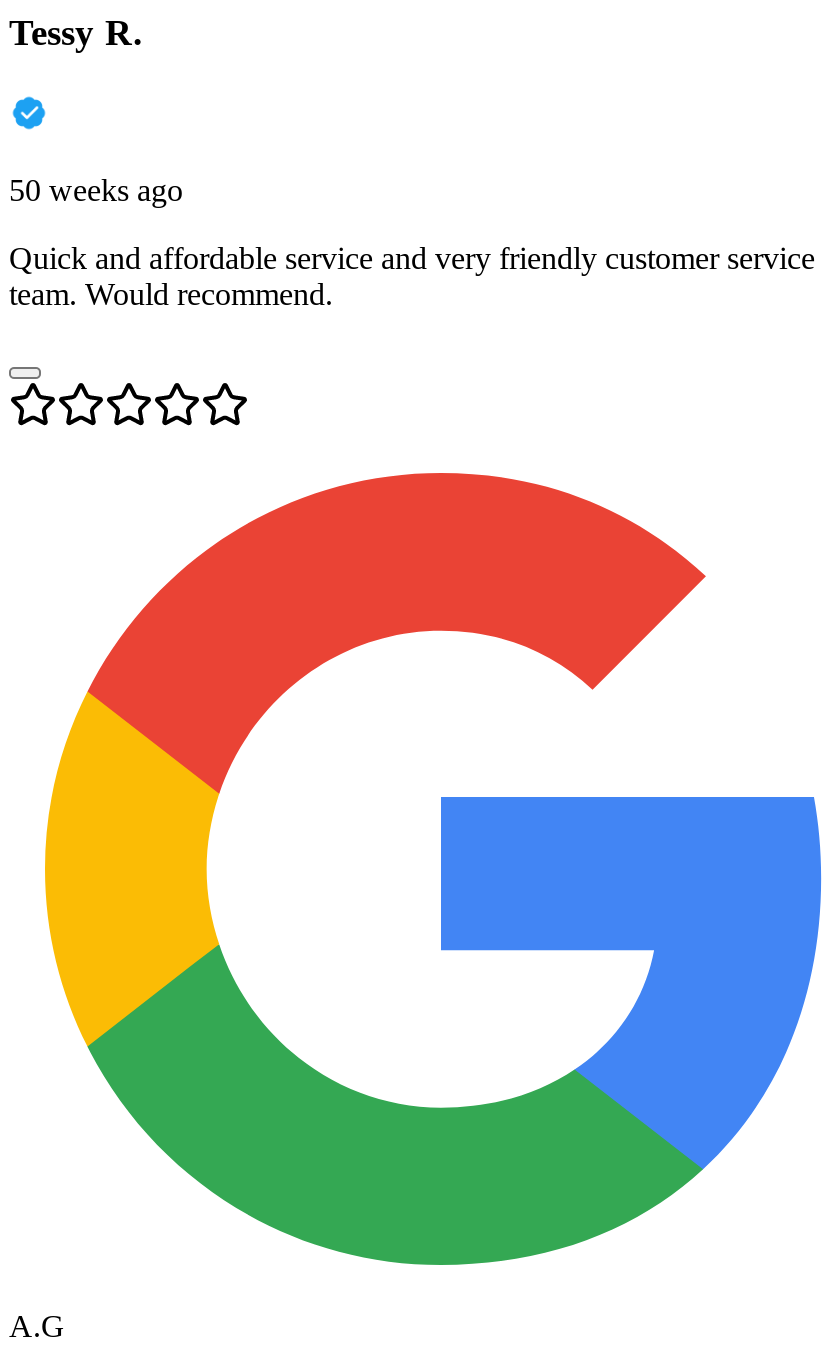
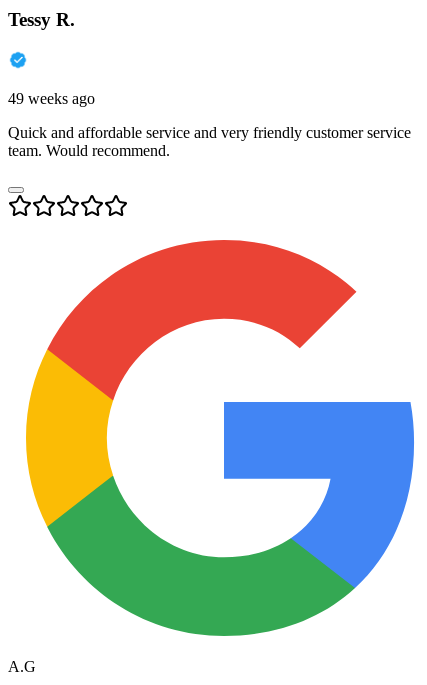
[9,173,183,207] 50 weeks ago -> [8,90,95,107] 49 weeks ago

